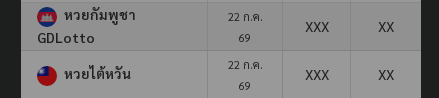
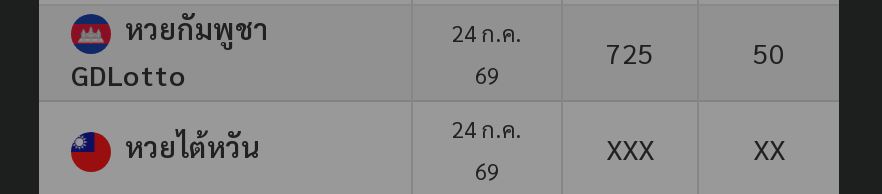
[227,9,262,24] 22 ก.ค. -> [452,18,522,48] 24 ก.ค.
[304,17,394,35] XXX | XX -> [606,34,785,70] 725 | 50
[227,57,262,72] 22 ก.ค. -> [452,114,522,144] 24 ก.ค.

